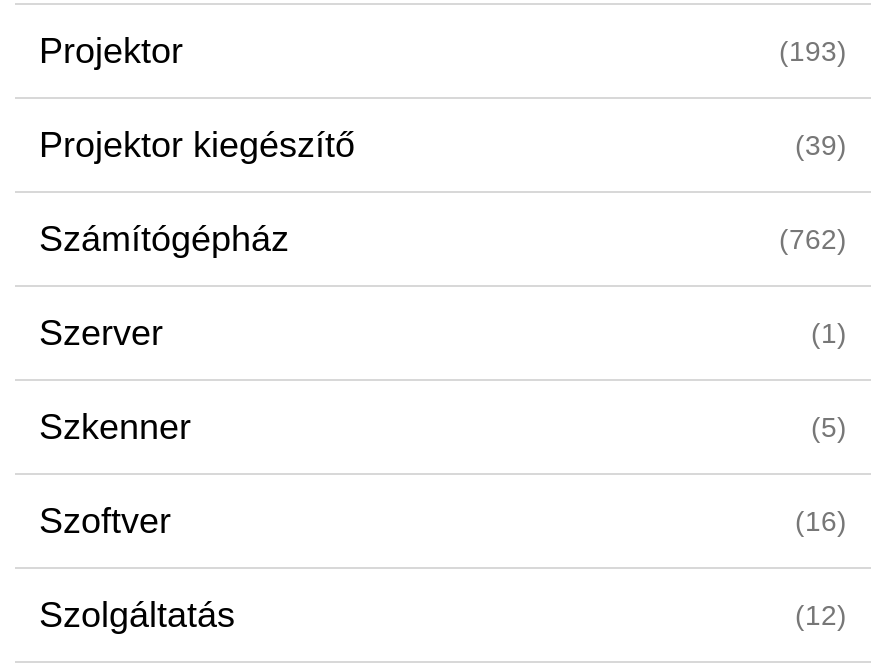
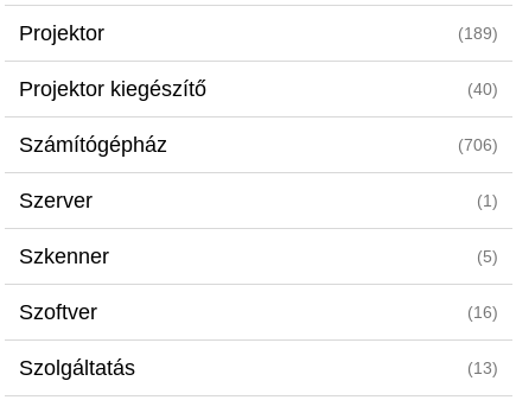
[779,35,847,67] (193) -> [458,24,498,43] (189)
[795,129,847,161] (39) -> [467,80,498,99] (40)
[779,223,847,255] (762) -> [458,135,498,154] (706)
[795,599,847,631] (12) -> [467,358,498,377] (13)

